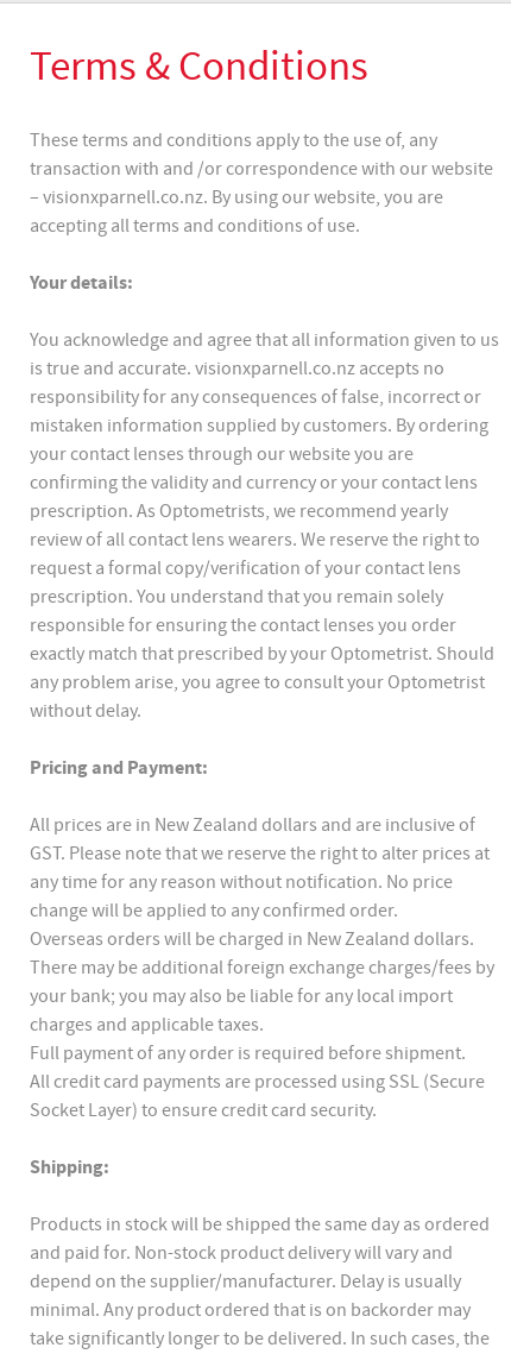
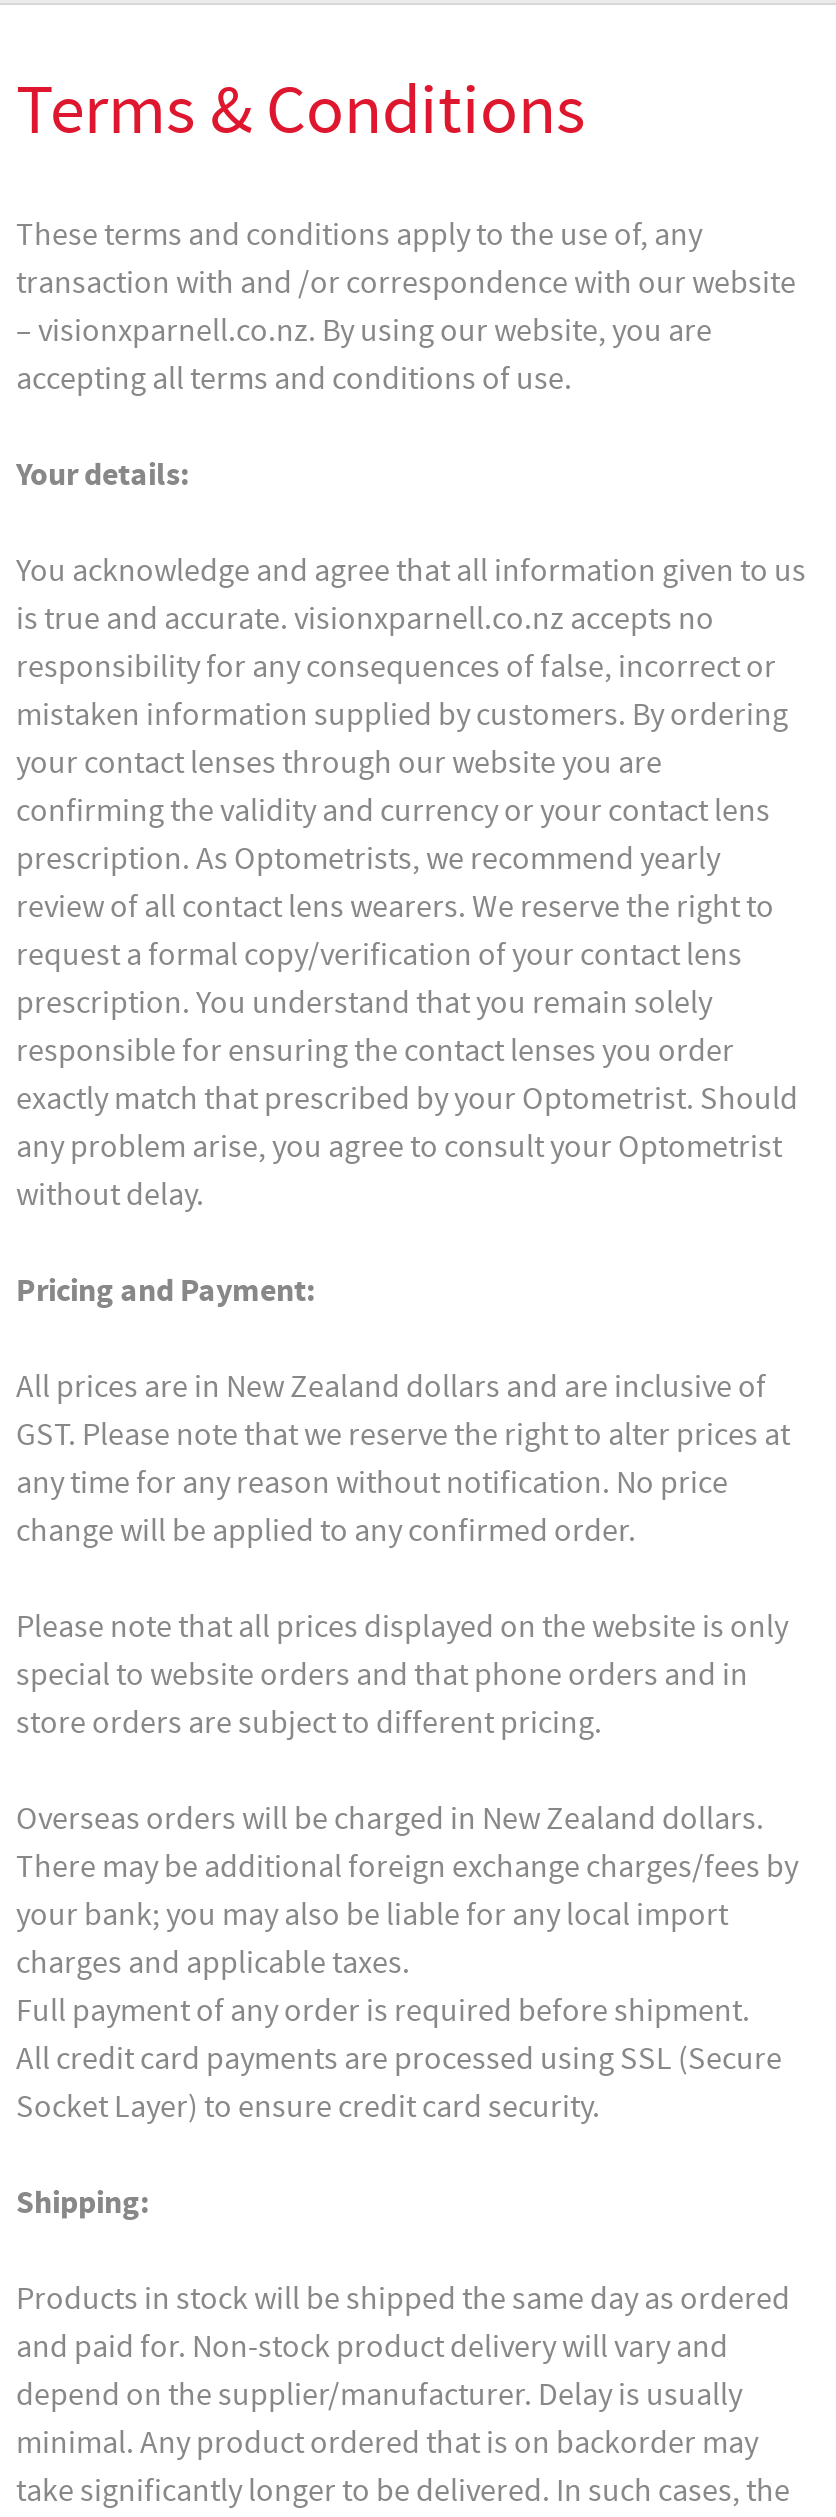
none -> [16,1609,788,1741] Please note that all prices displayed on the website is only | special to website orders and that phone orders and in | store orders are subject to different pricing.

